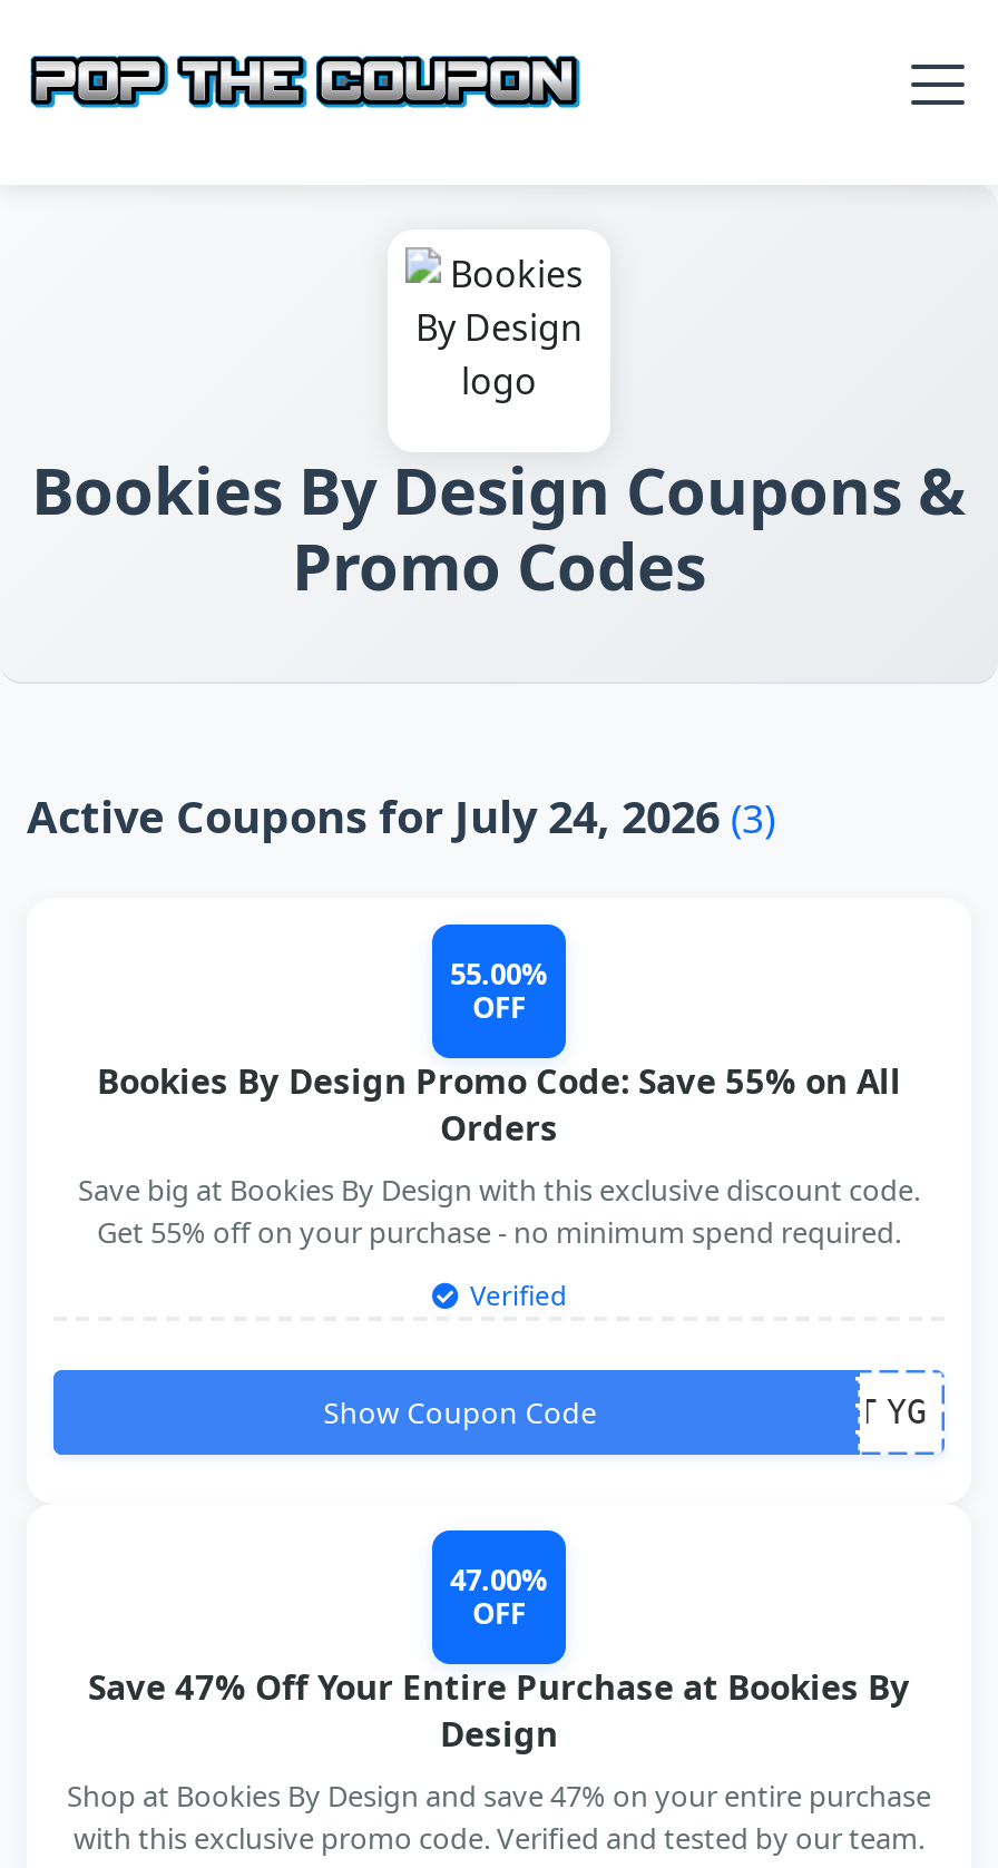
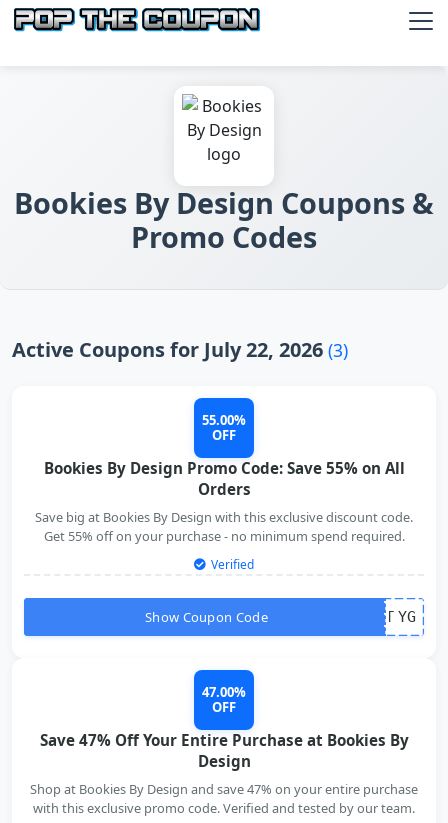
[27,786,775,847] Active Coupons for July 24, 2026 (3) -> [12,336,348,363] Active Coupons for July 22, 2026 (3)

